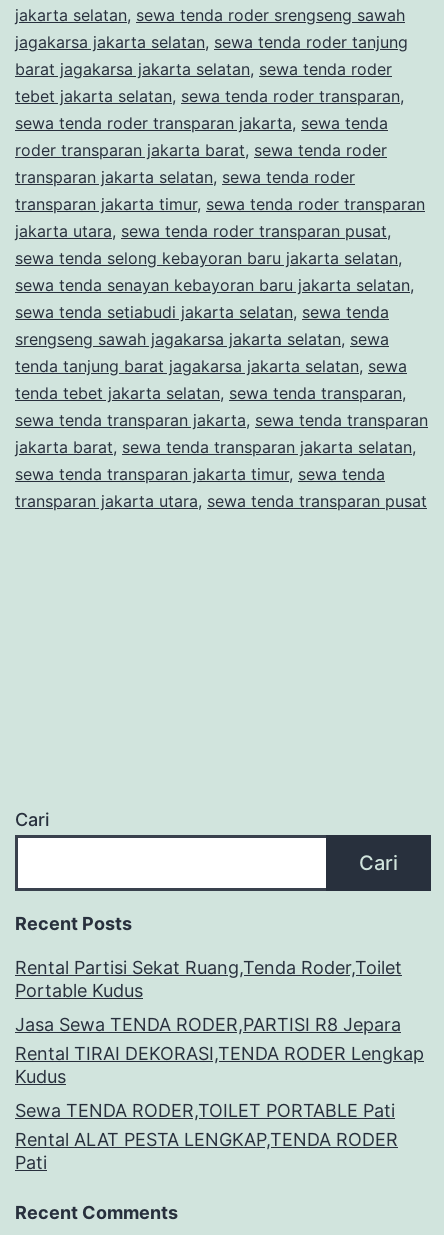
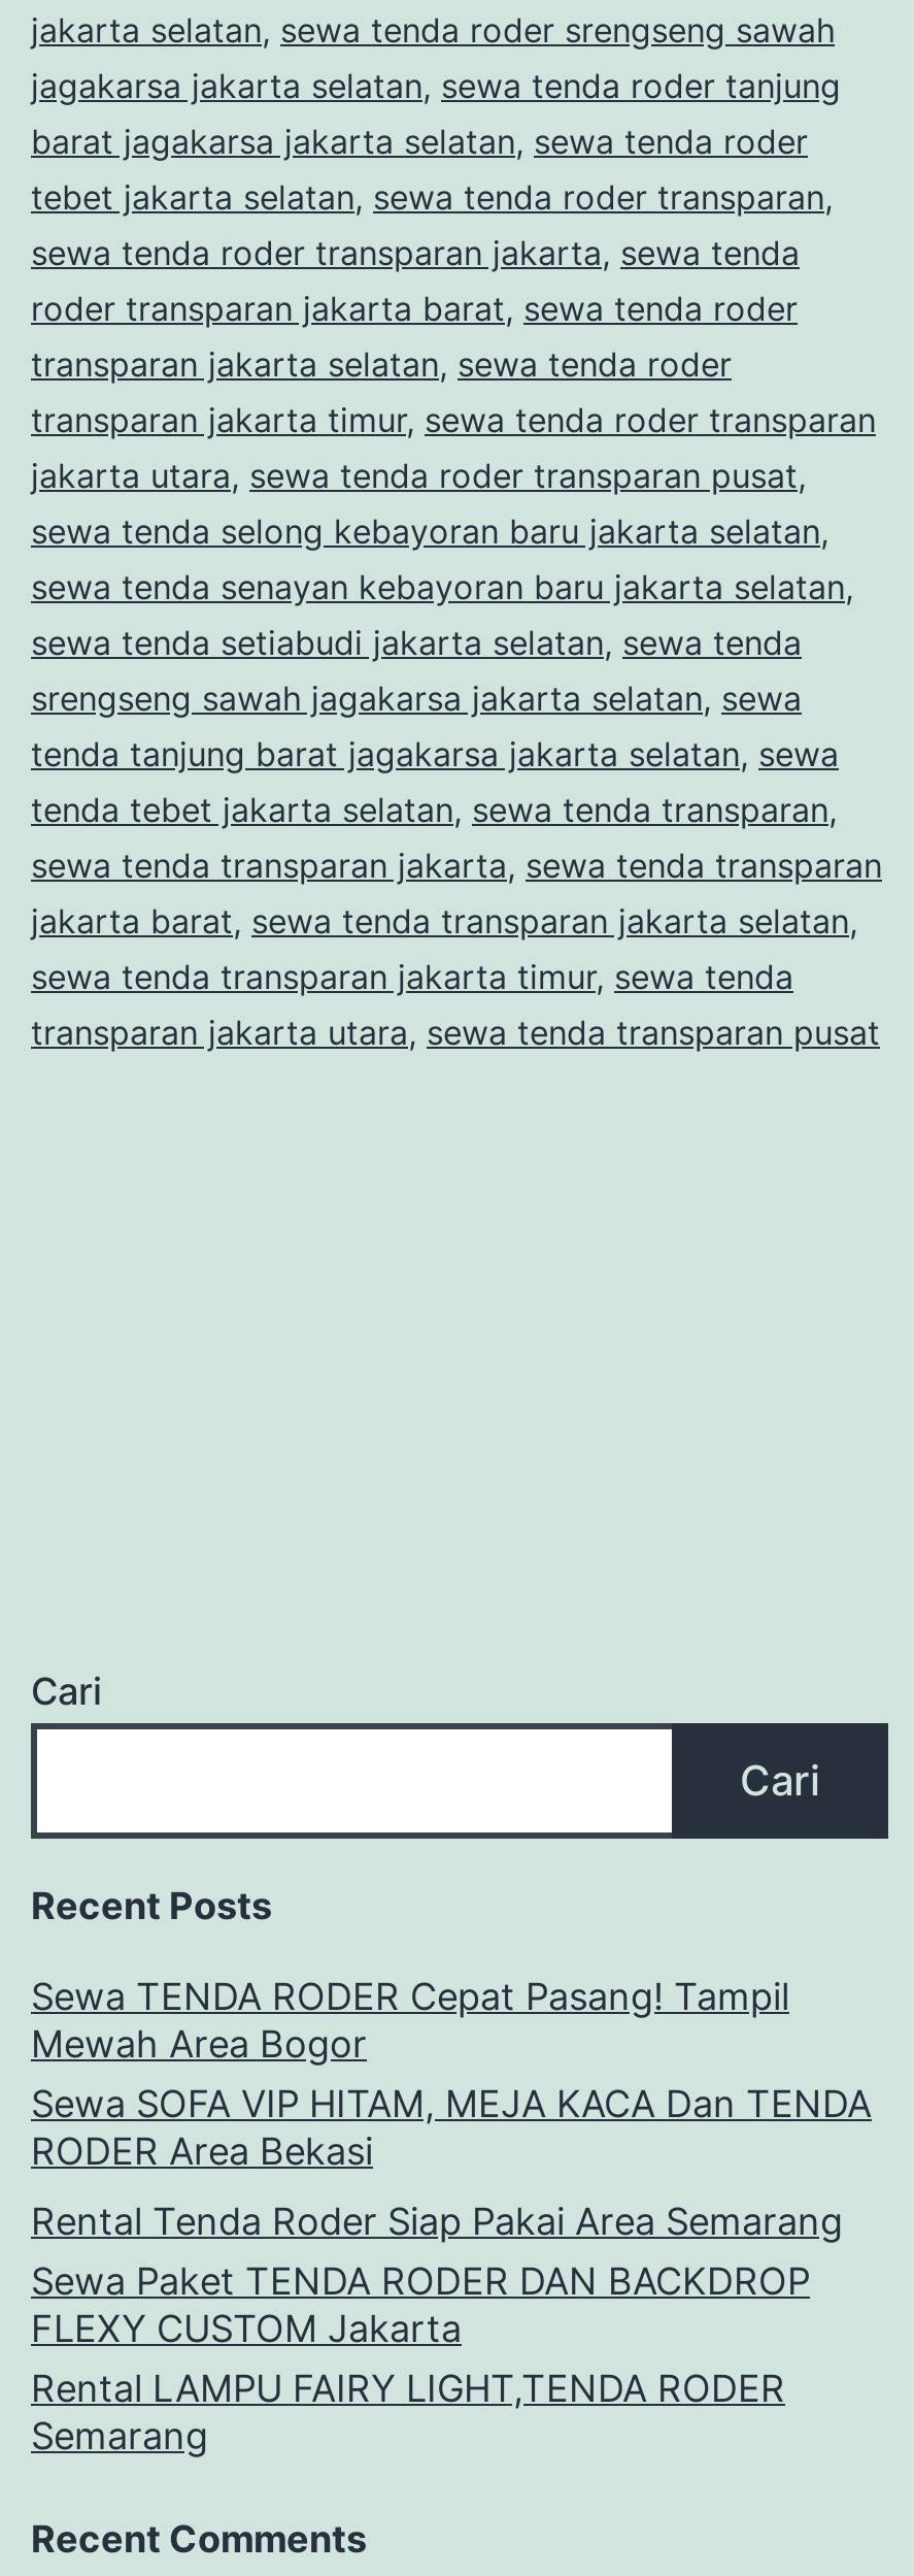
[15,957,424,1173] Rental Partisi Sekat Ruang,Tenda Roder,Toilet | Portable Kudus | Jasa Sewa TENDA RODER,PARTISI R8 Jepara | Rental TIRAI DEKORASI,TENDA RODER Lengkap | Kudus | Sewa TENDA RODER,TOILET PORTABLE Pati | Rental ALAT PESTA LENGKAP,TENDA RODER | Pati -> [31,1975,872,2457] Sewa TENDA RODER Cepat Pasang! Tampil | Mewah Area Bogor | Sewa SOFA VIP HITAM, MEJA KACA Dan TENDA | RODER Area Bekasi | Rental Tenda Roder Siap Pakai Area Semarang | Sewa Paket TENDA RODER DAN BACKDROP | FLEXY CUSTOM Jakarta | Rental LAMPU FAIRY LIGHT,TENDA RODER | Semarang

